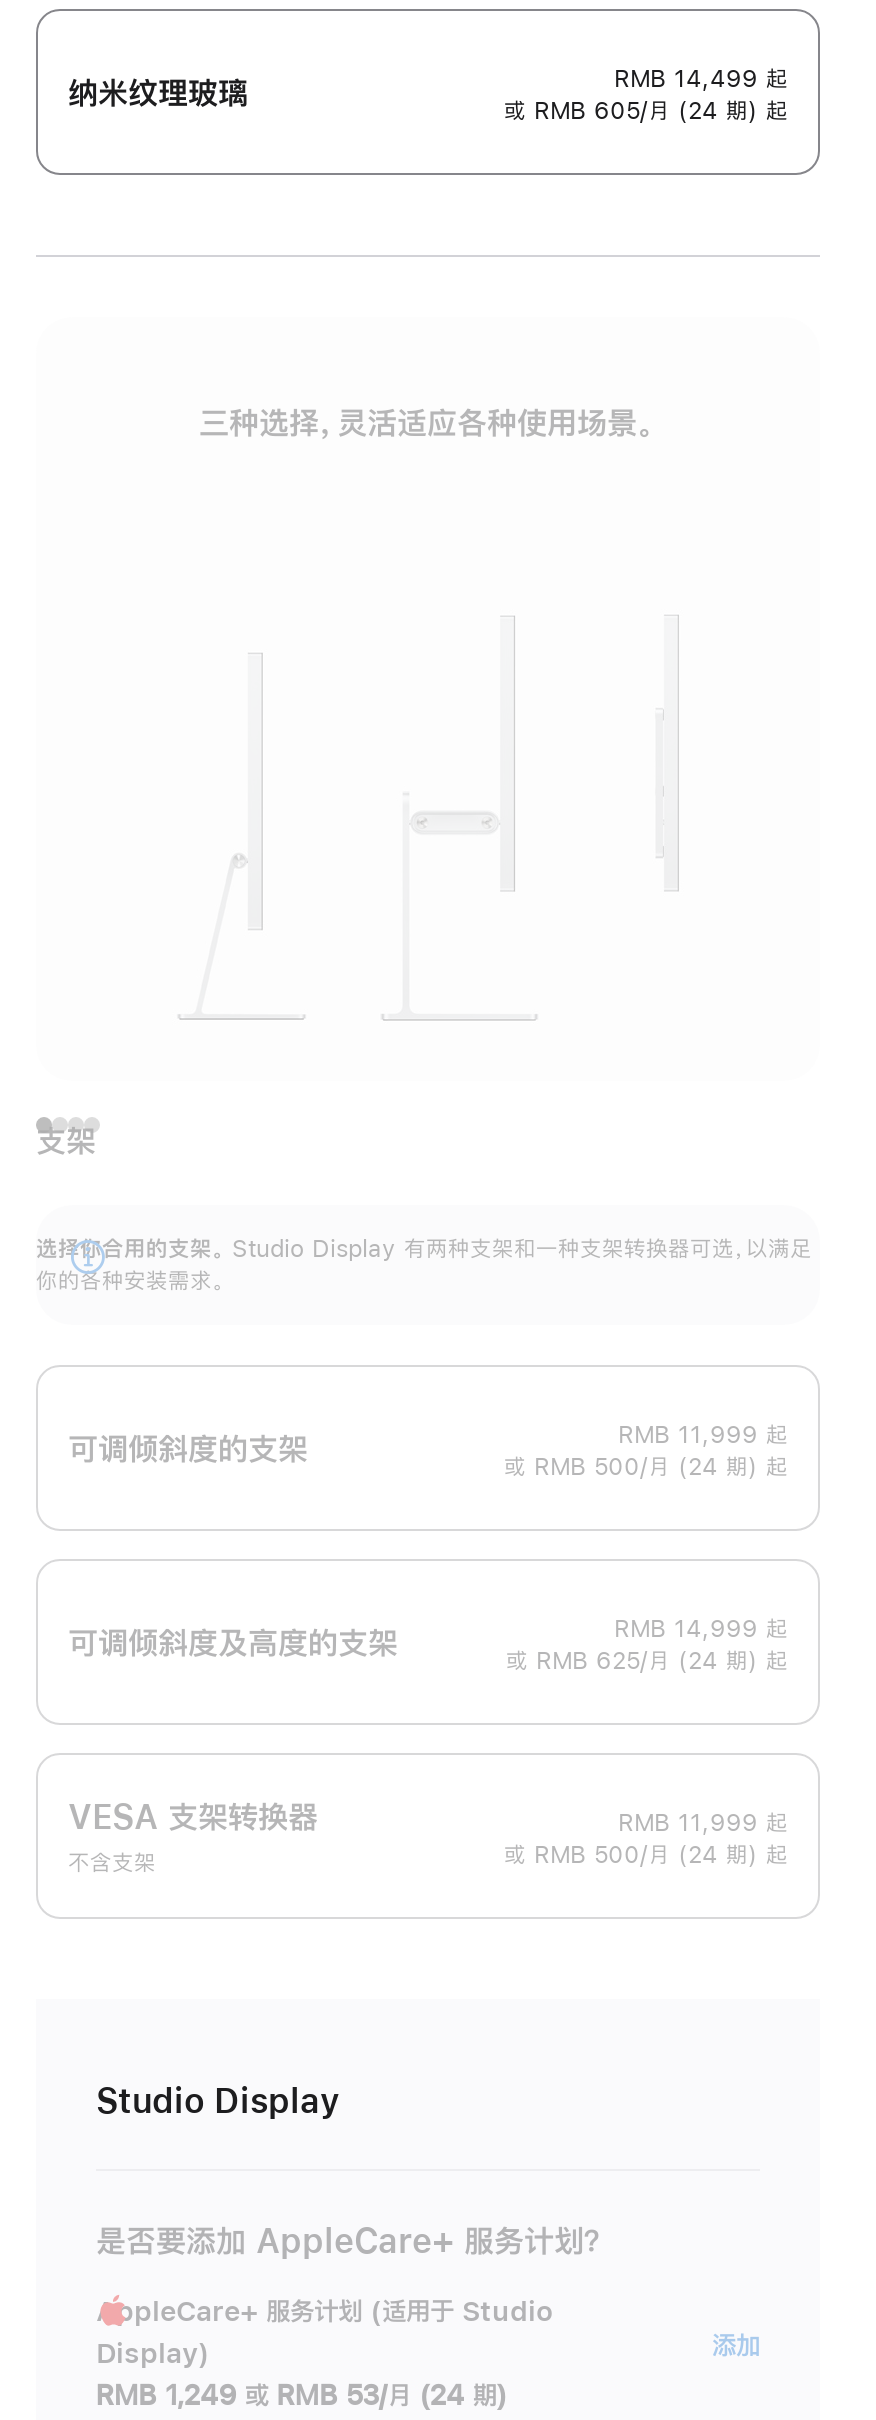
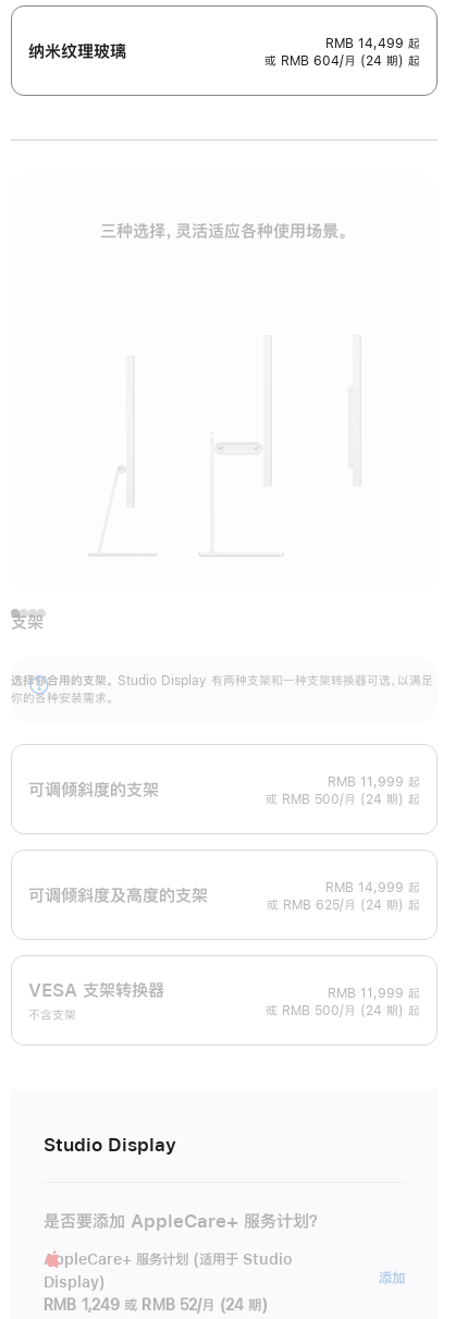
[504,99,788,123] 或 RMB 605/月 (24 期) 起 -> [264,55,420,68] 或 RMB 604/月 (24 期) 起
[96,2382,507,2410] RMB 1,249 或 RMB 53/月 (24 期) -> [44,1298,267,1313] RMB 1,249 或 RMB 52/月 (24 期)

